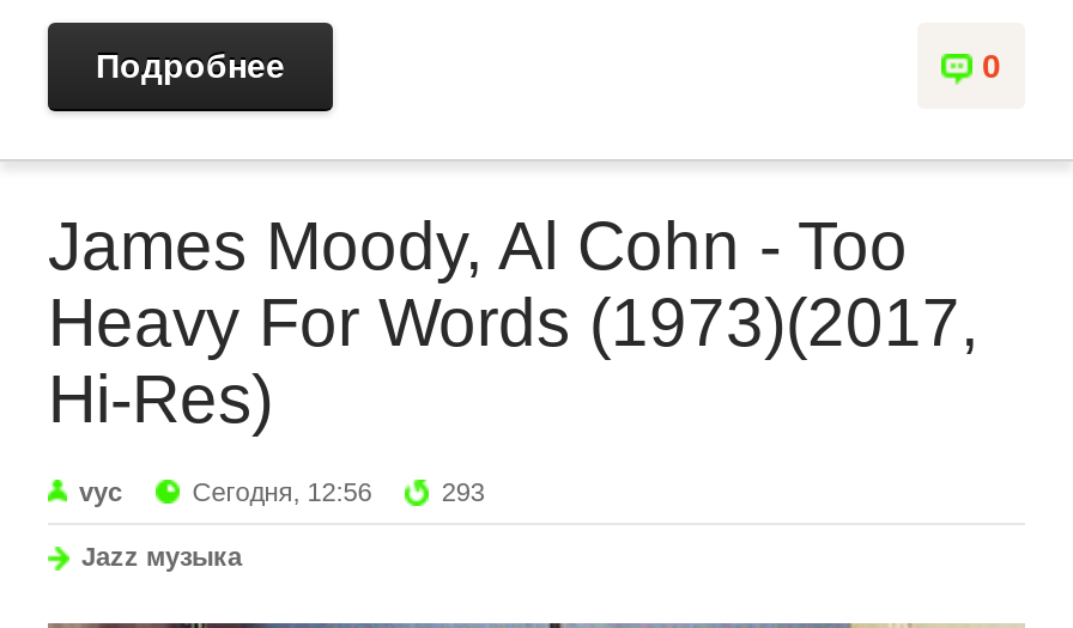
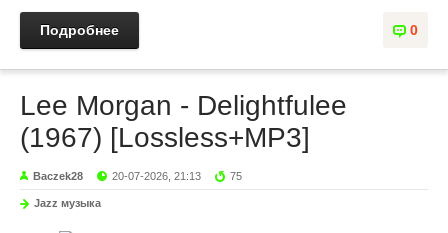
[48,209,980,437] James Moody, Al Cohn - Too | Heavy For Words (1973)(2017, | Hi-Res) -> [20,90,347,153] Lee Morgan - Delightfulee | (1967) [Lossless+MP3]
[79,477,485,506] vyc | Сегодня, 12:56 | 293 -> [33,170,242,182] Baczek28 | 20-07-2026, 21:13 | 75

